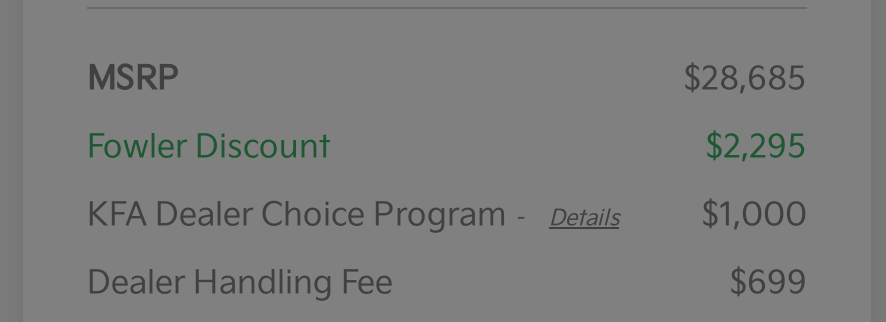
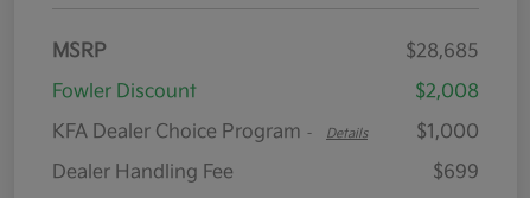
[705,129,807,167] $2,295 -> [415,80,479,103] $2,008

